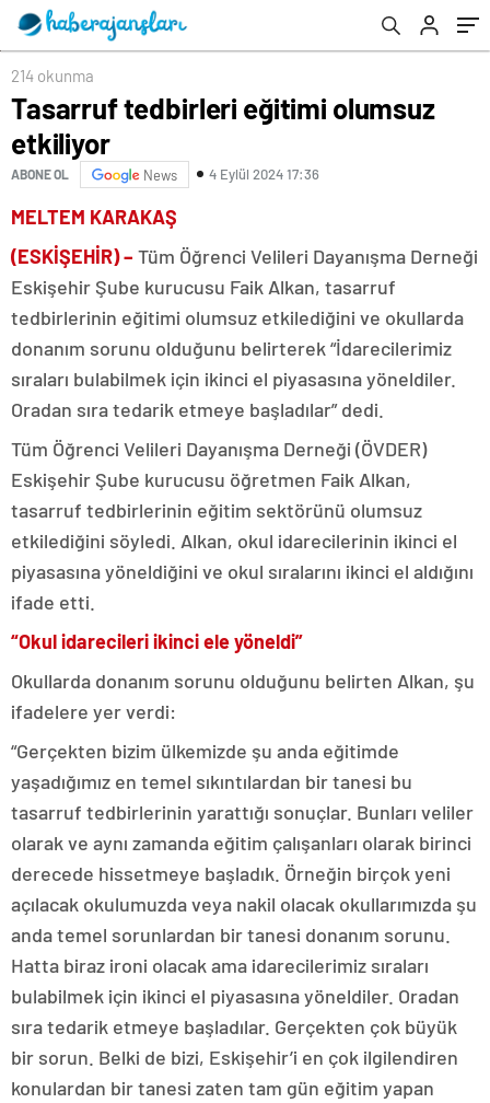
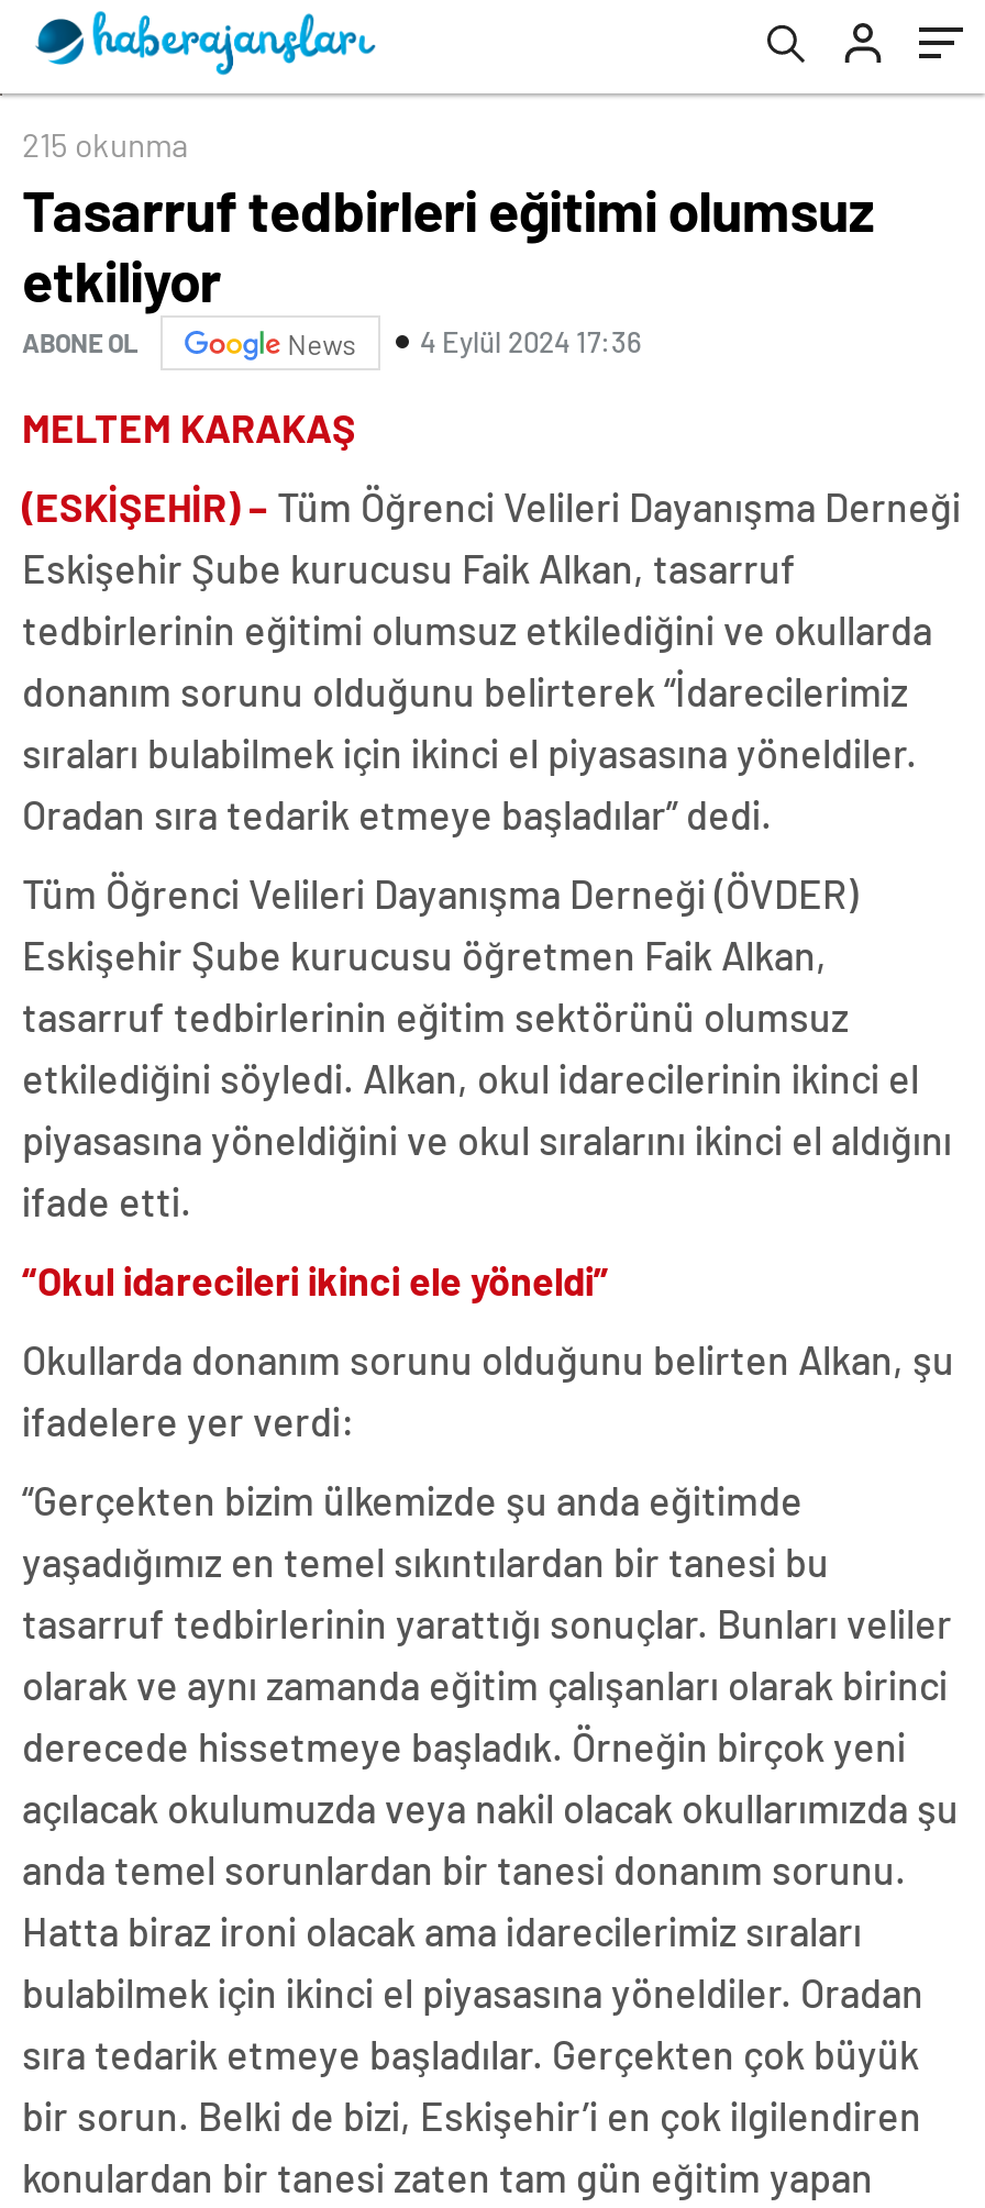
[11,65,94,85] 214 okunma -> [22,123,189,163] 215 okunma

